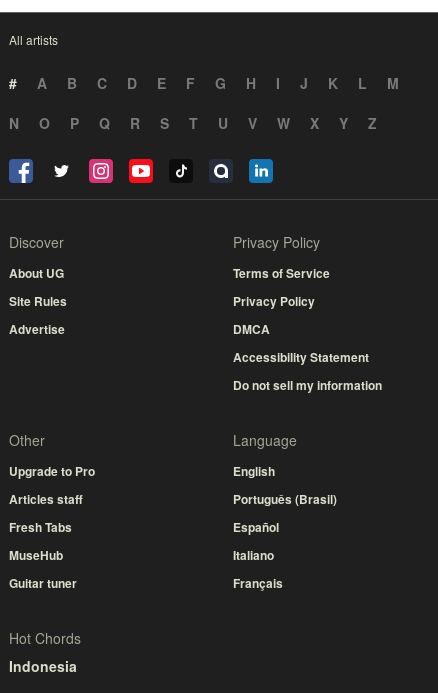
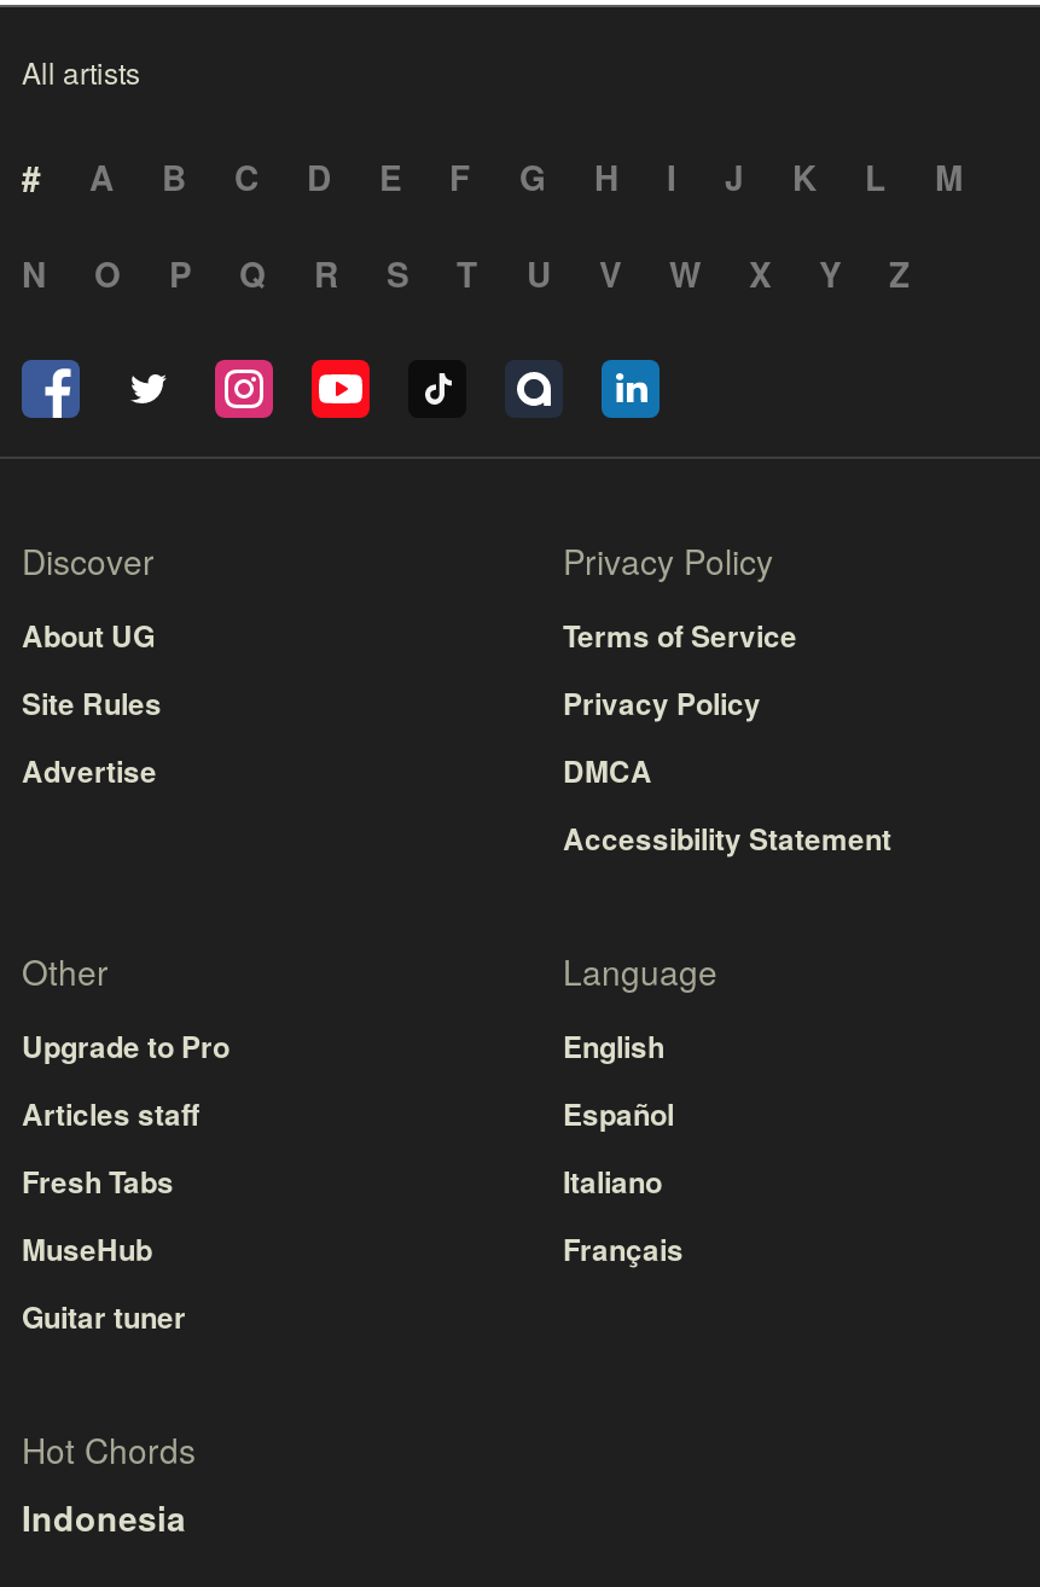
[233,376,382,394] Do not sell my information -> none
[233,490,337,508] Português (Brasil) -> none
moved [233,518,283,592] -> [563,1092,684,1271]: Español | Italiano | Français

